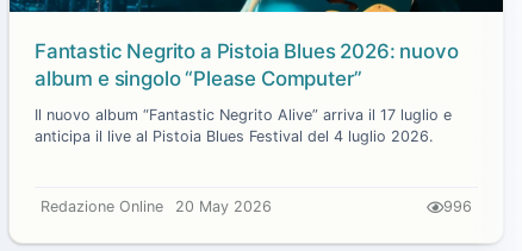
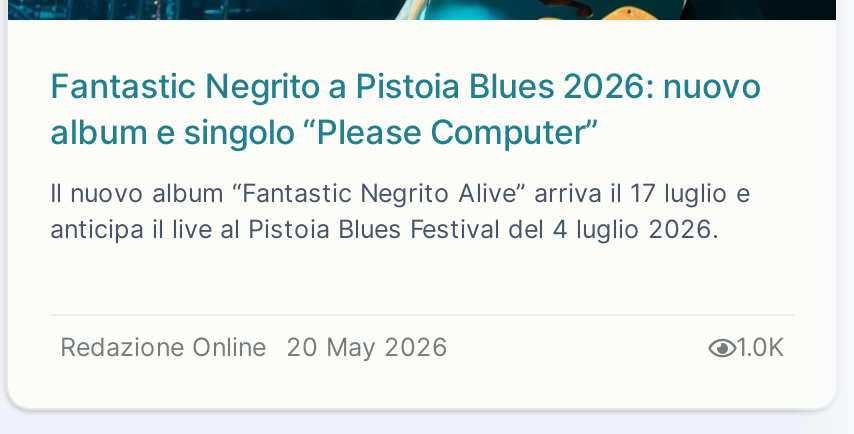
[443,198,472,216] 996 -> [736,333,784,363] 1.0K

